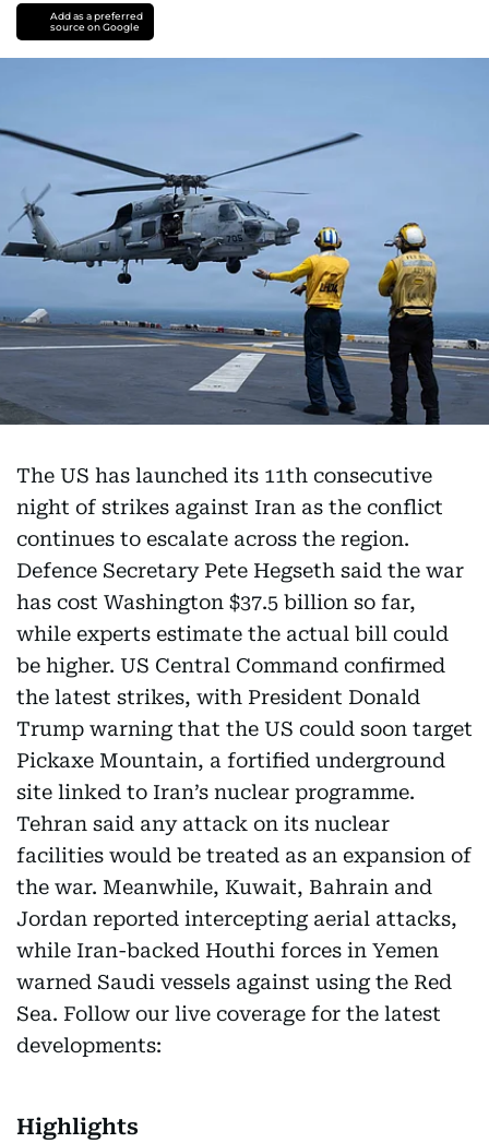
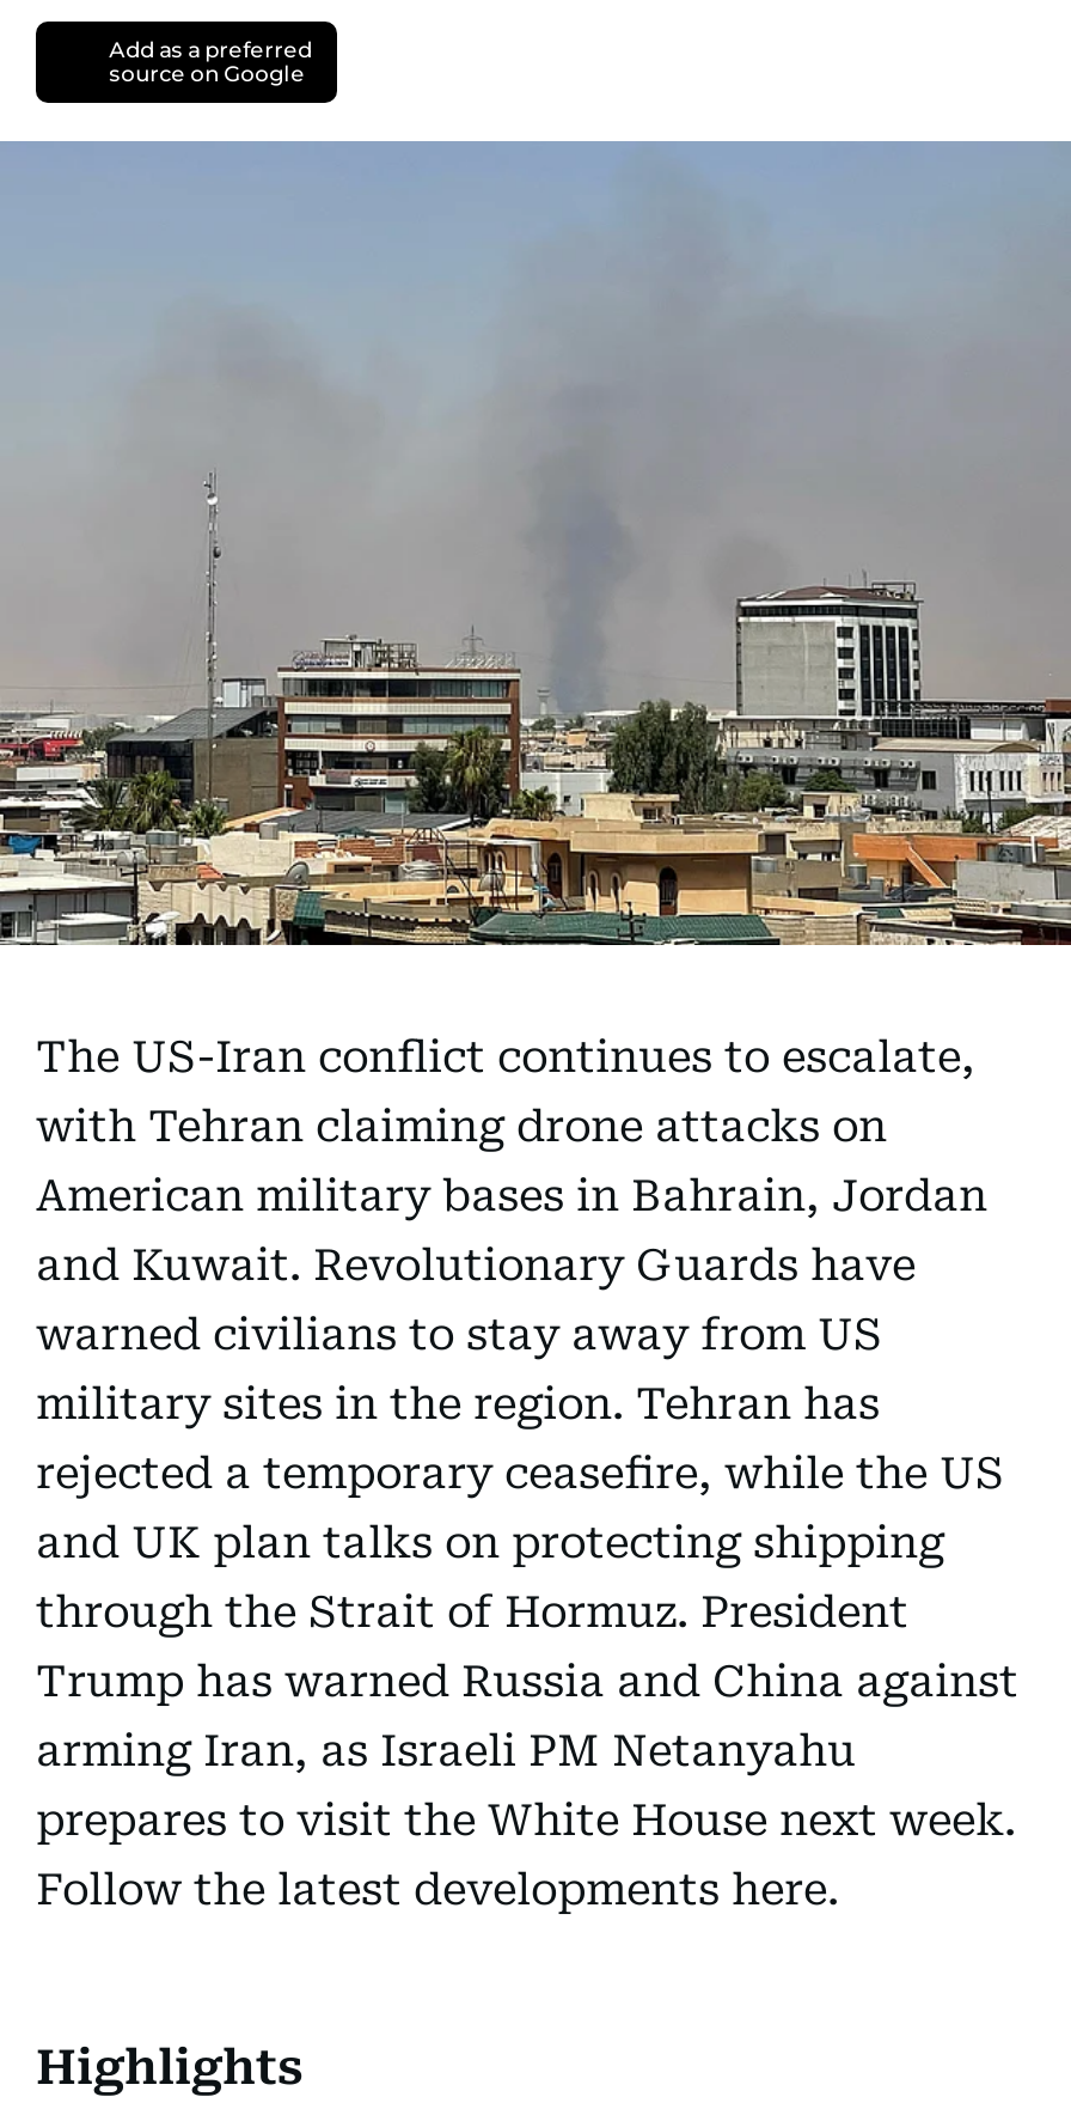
[3,63,486,1057] [image] | The US has launched its 11th consecutive | night of strikes against Iran as the conflict | continues to escalate across the region. | Defence Secretary Pete Hegseth said the war | has cost Washington $37.5 billion so far, | while experts estimate the actual bill could | be higher. US Central Command confirmed | the latest strikes, with President Donald | Trump warning that the US could soon target | Pickaxe Mountain, a fortified underground | site linked to Iran’s nuclear programme. | Tehran said any attack on its nuclear | facilities would be treated as an expansion of | the war. Meanwhile, Kuwait, Bahrain and | Jordan reported intercepting aerial attacks, | while Iran-backed Houthi forces in Yemen | warned Saudi vessels against using the Red | Sea. Follow our live coverage for the latest | developments: -> [7,151,1064,1914] [image] | The US-Iran conflict continues to escalate, | with Tehran claiming drone attacks on | American military bases in Bahrain, Jordan | and Kuwait. Revolutionary Guards have | warned civilians to stay away from US | military sites in the region. Tehran has | rejected a temporary ceasefire, while the US | and UK plan talks on protecting shipping | through the Strait of Hormuz. President | Trump has warned Russia and China against | arming Iran, as Israeli PM Netanyahu | prepares to visit the White House next week. | Follow the latest developments here.

